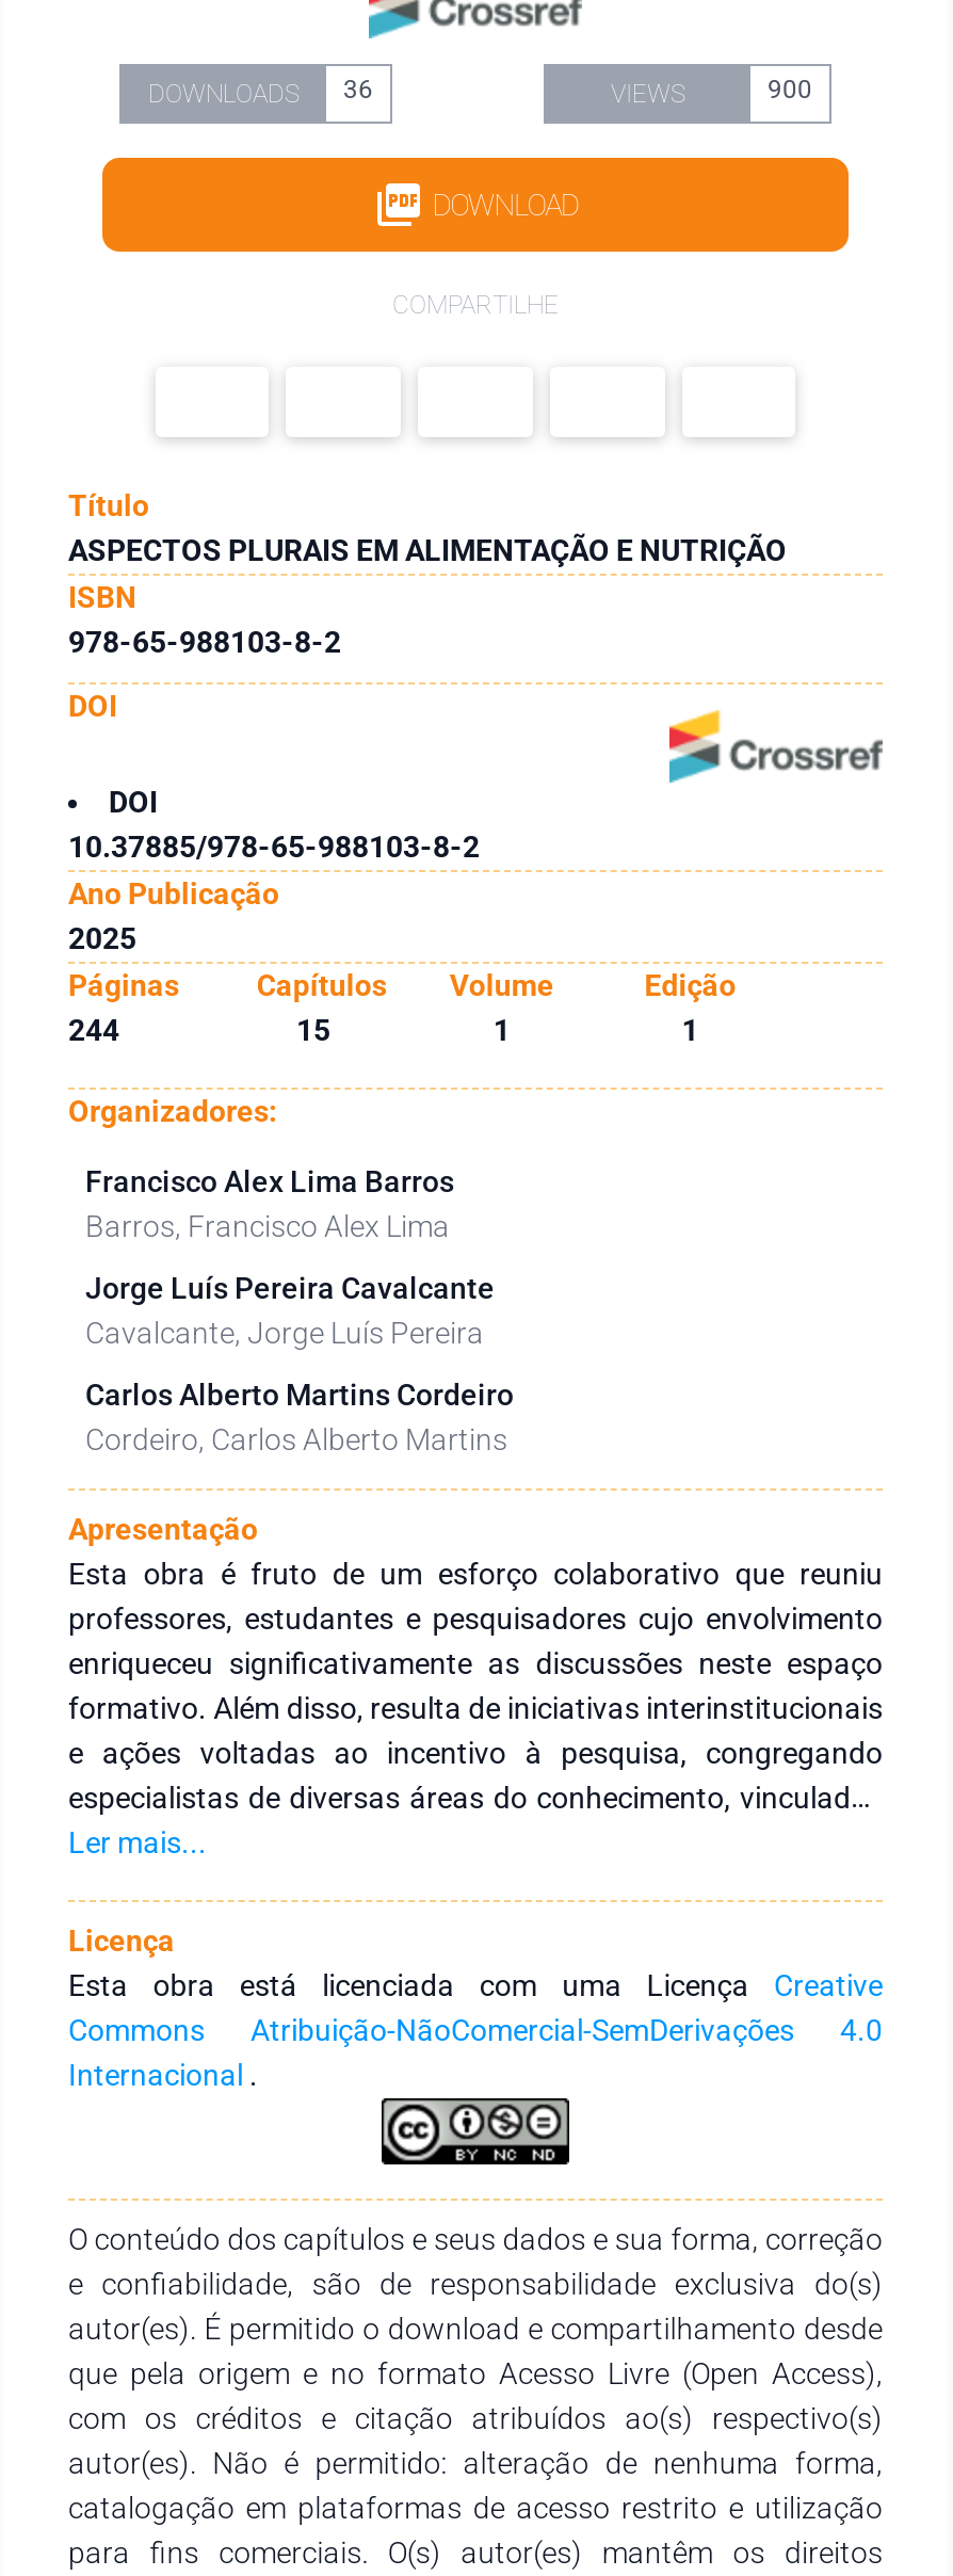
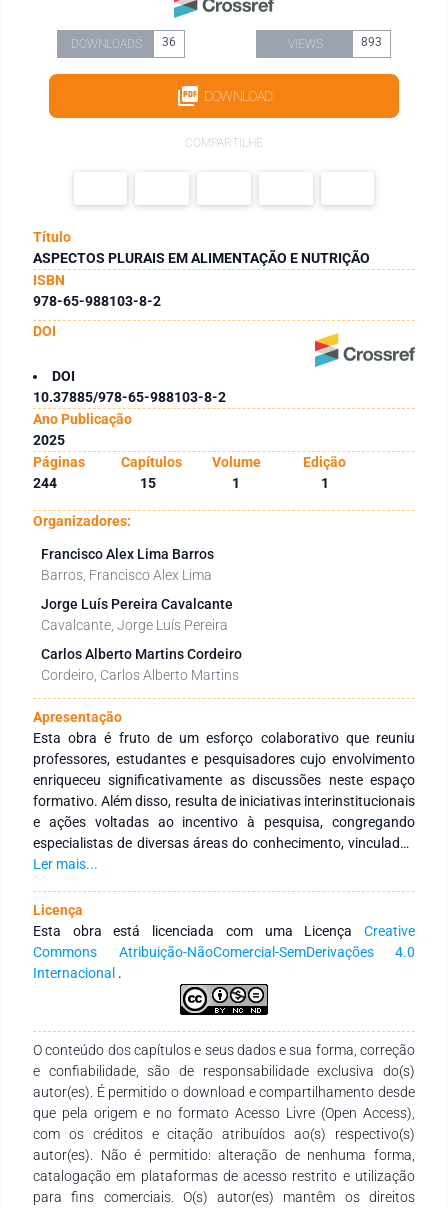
[768,75,812,104] 900 -> [361,35,382,49] 893

